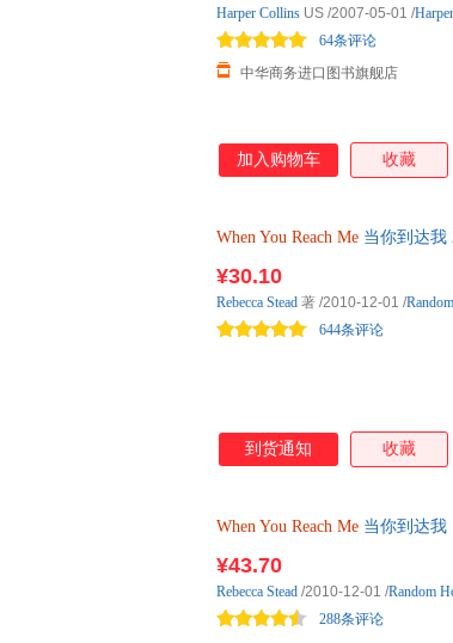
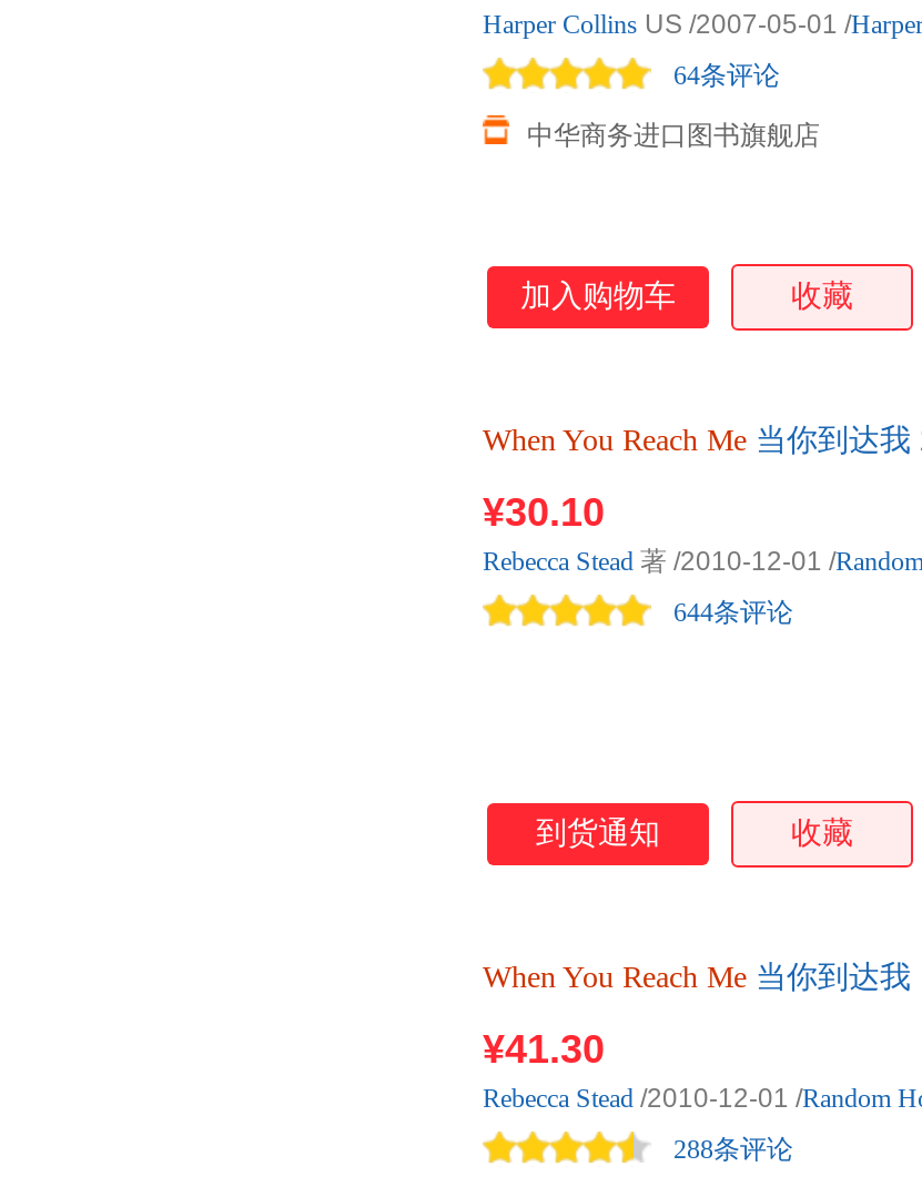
[216,553,282,577] ¥43.70 -> [483,1027,605,1072] ¥41.30

